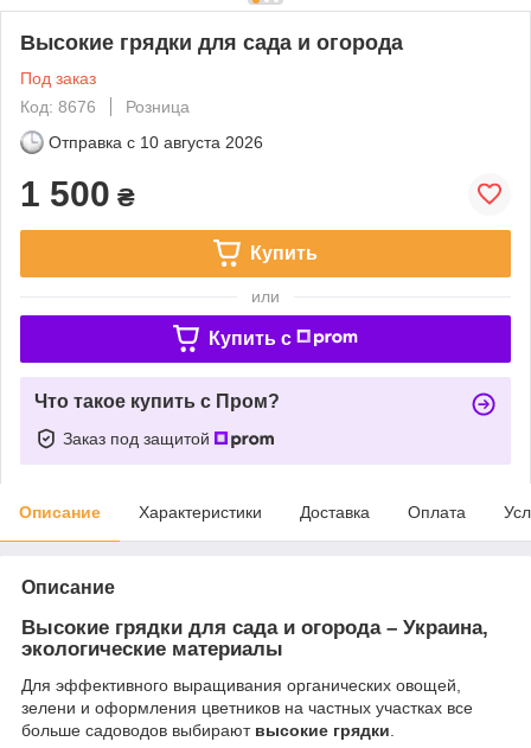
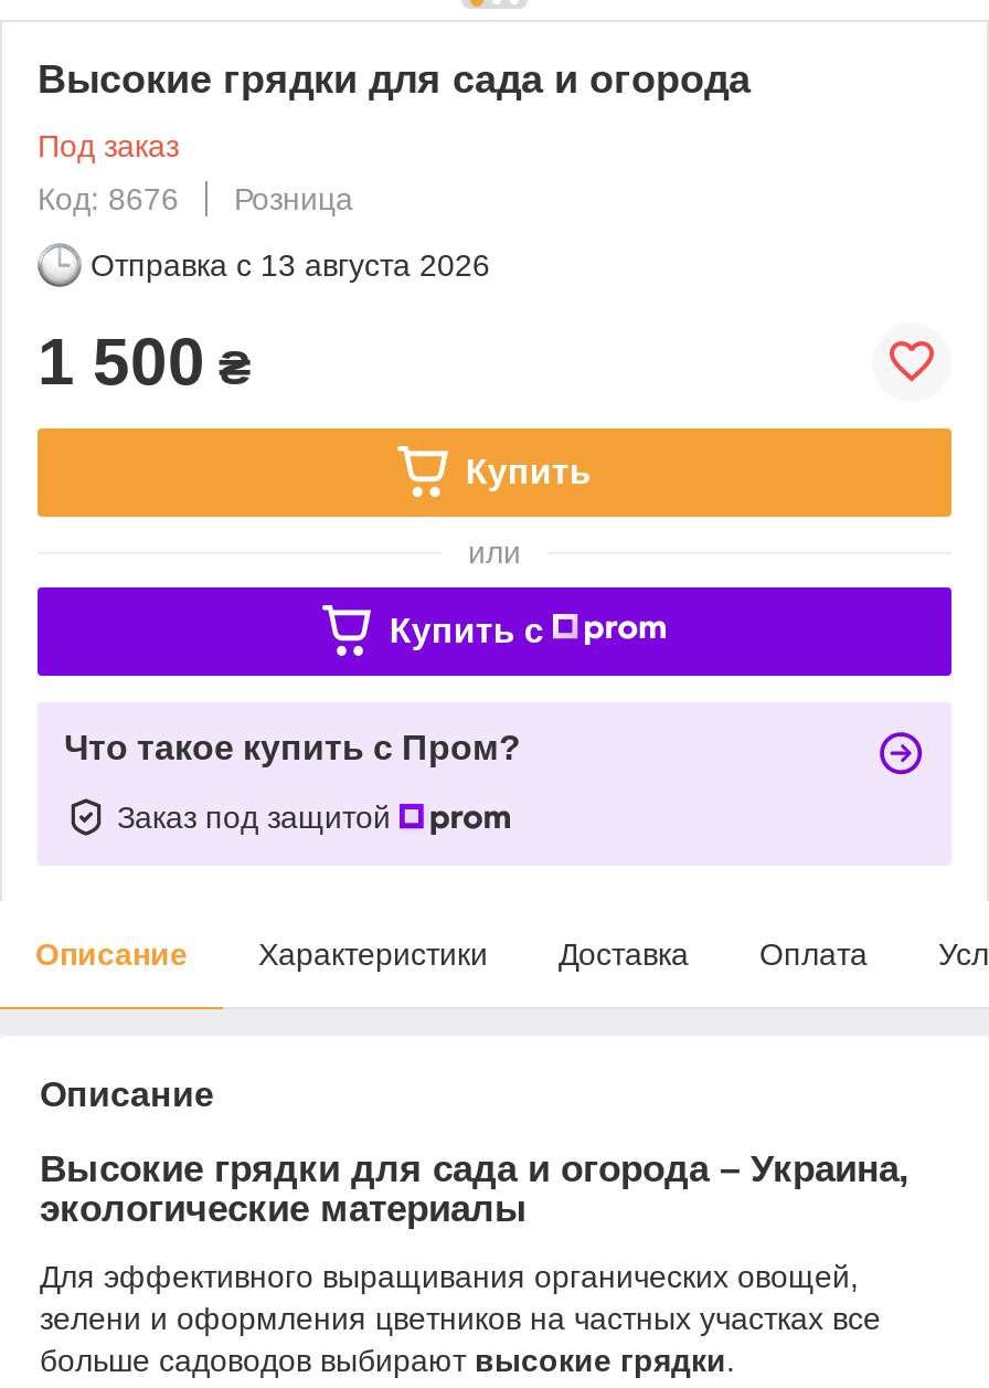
[49,133,263,151] Отправка с 10 августа 2026 -> [91,247,490,282] Отправка с 13 августа 2026

